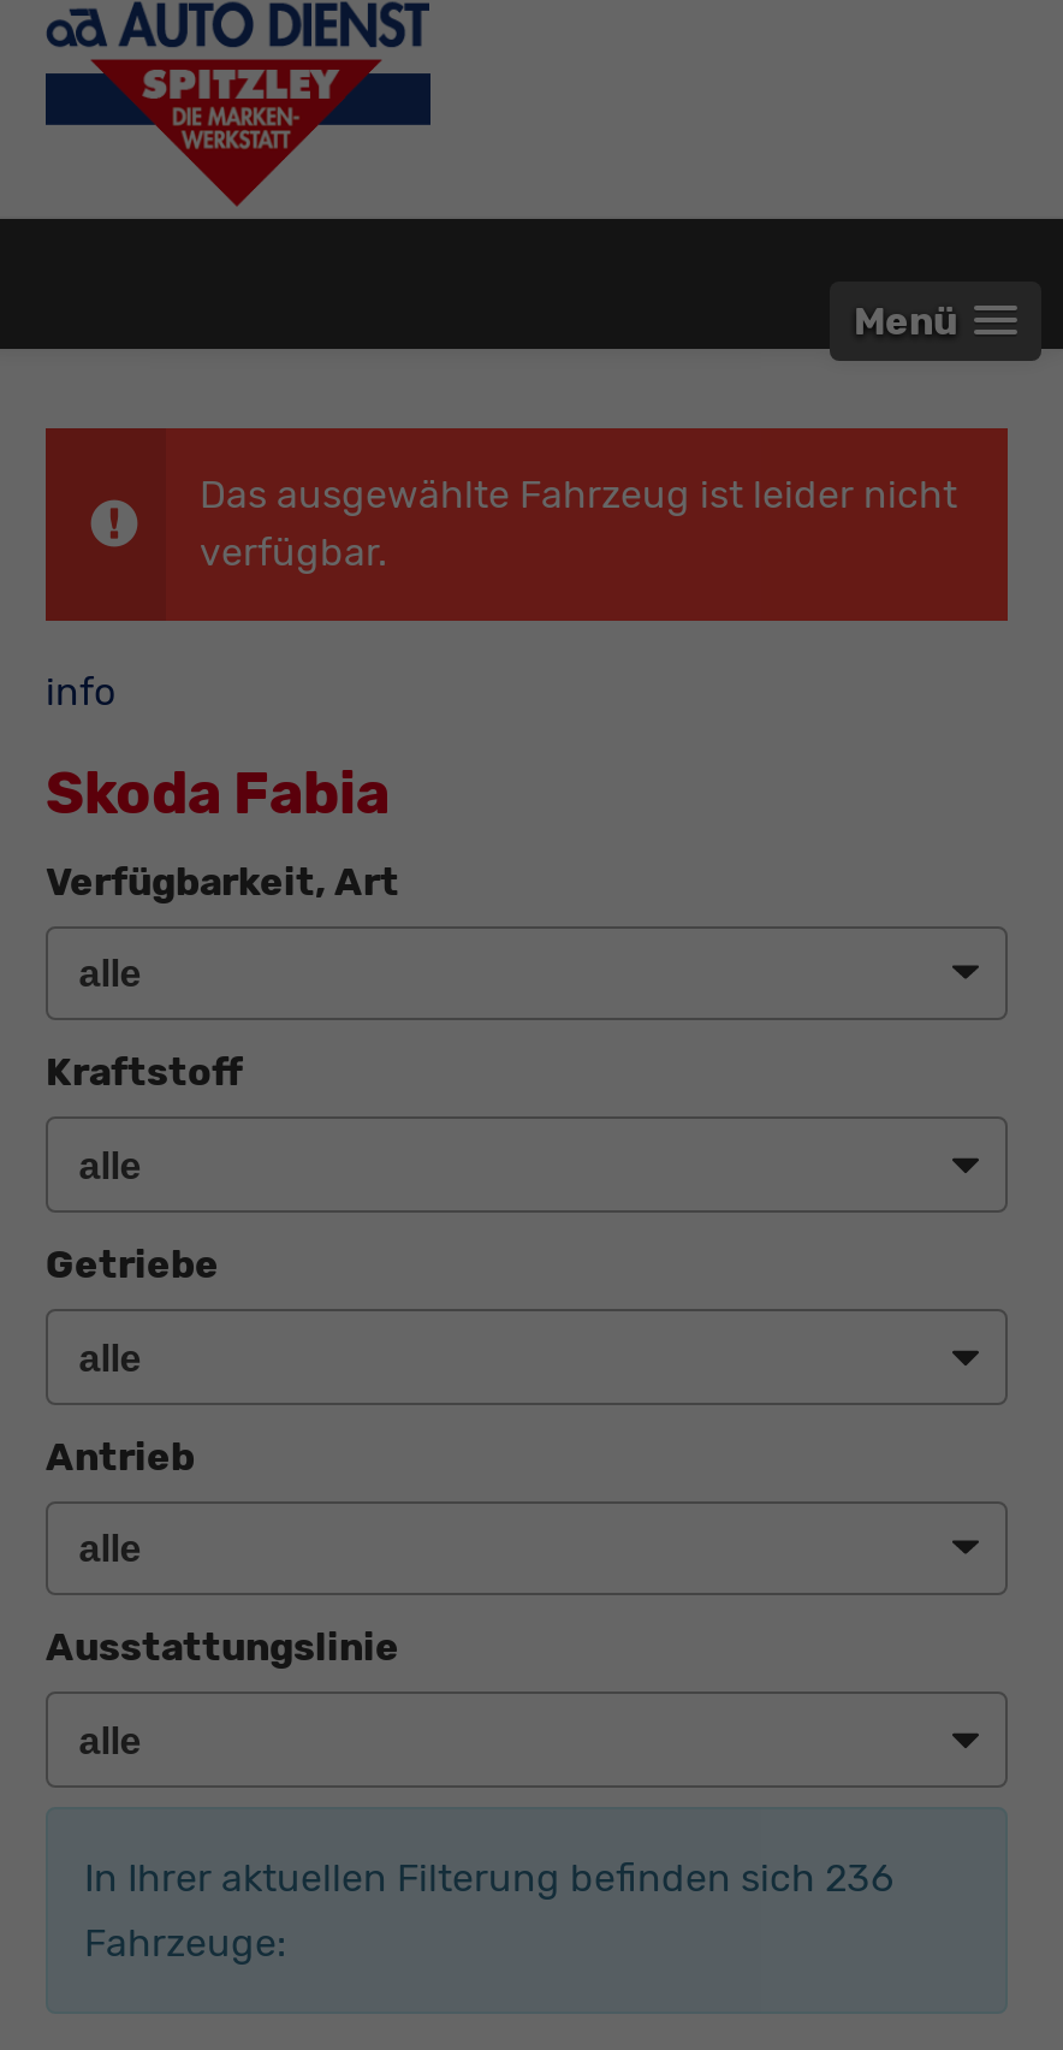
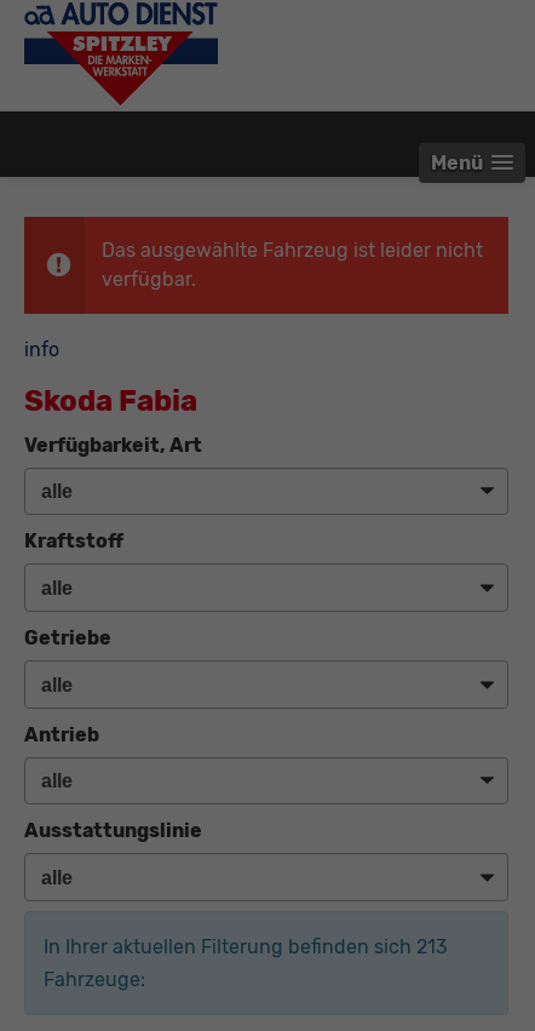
[84,1855,895,1901] In Ihrer aktuellen Filterung befinden sich 236 -> [44,935,448,958] In Ihrer aktuellen Filterung befinden sich 213

